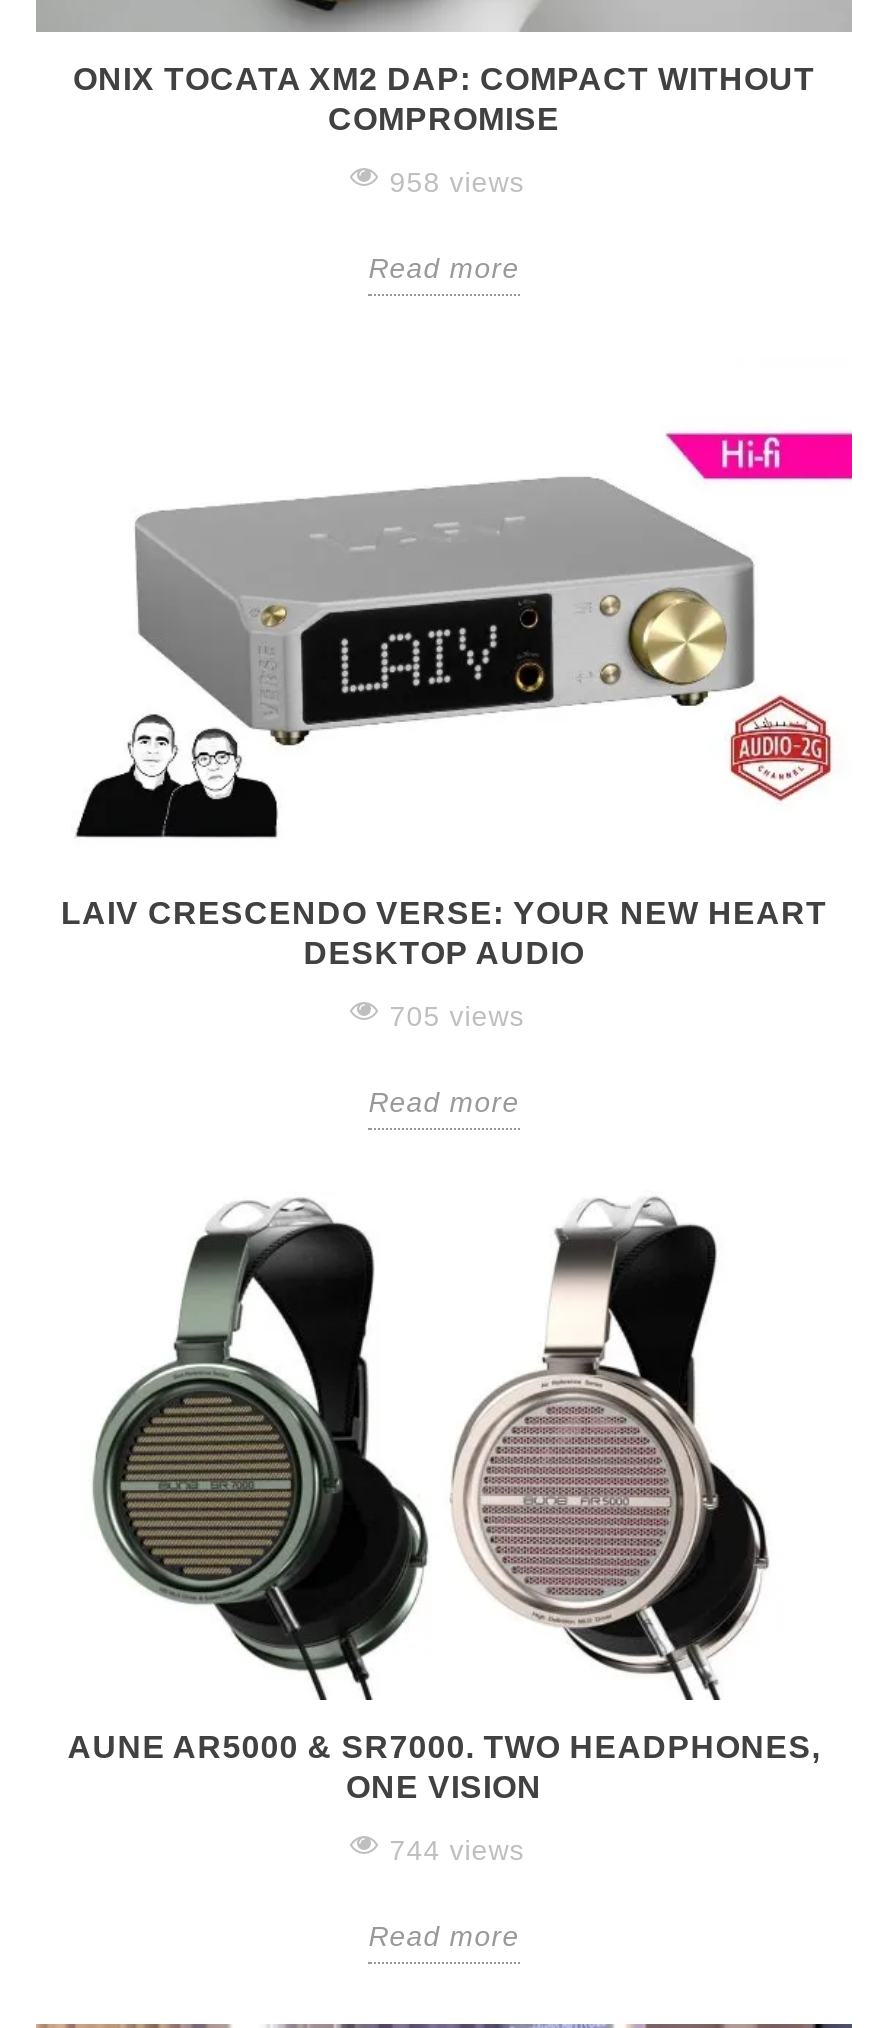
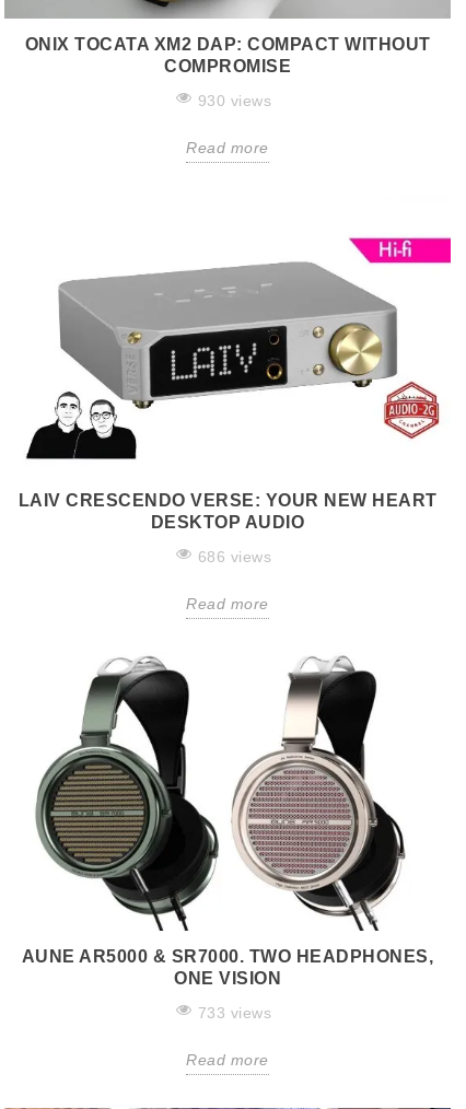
[390,166,524,198] 958 views -> [198,91,272,108] 930 views
[390,1000,524,1032] 705 views -> [198,547,272,565] 686 views
[390,1834,524,1866] 744 views -> [198,1003,272,1021] 733 views

